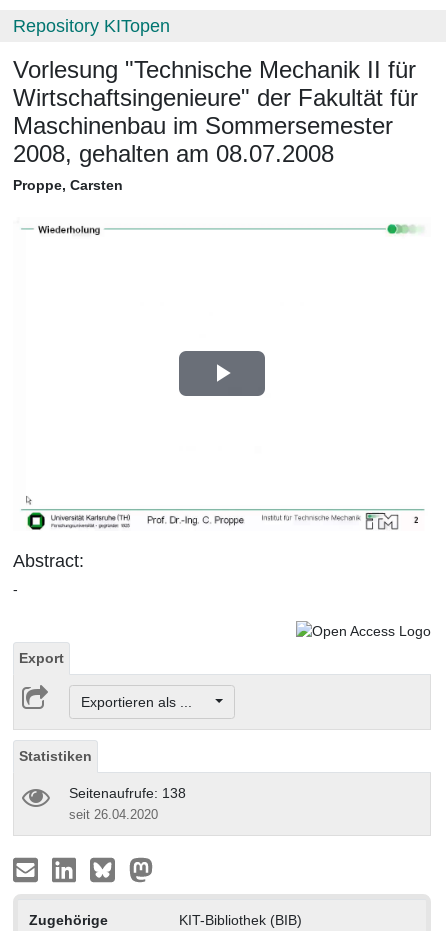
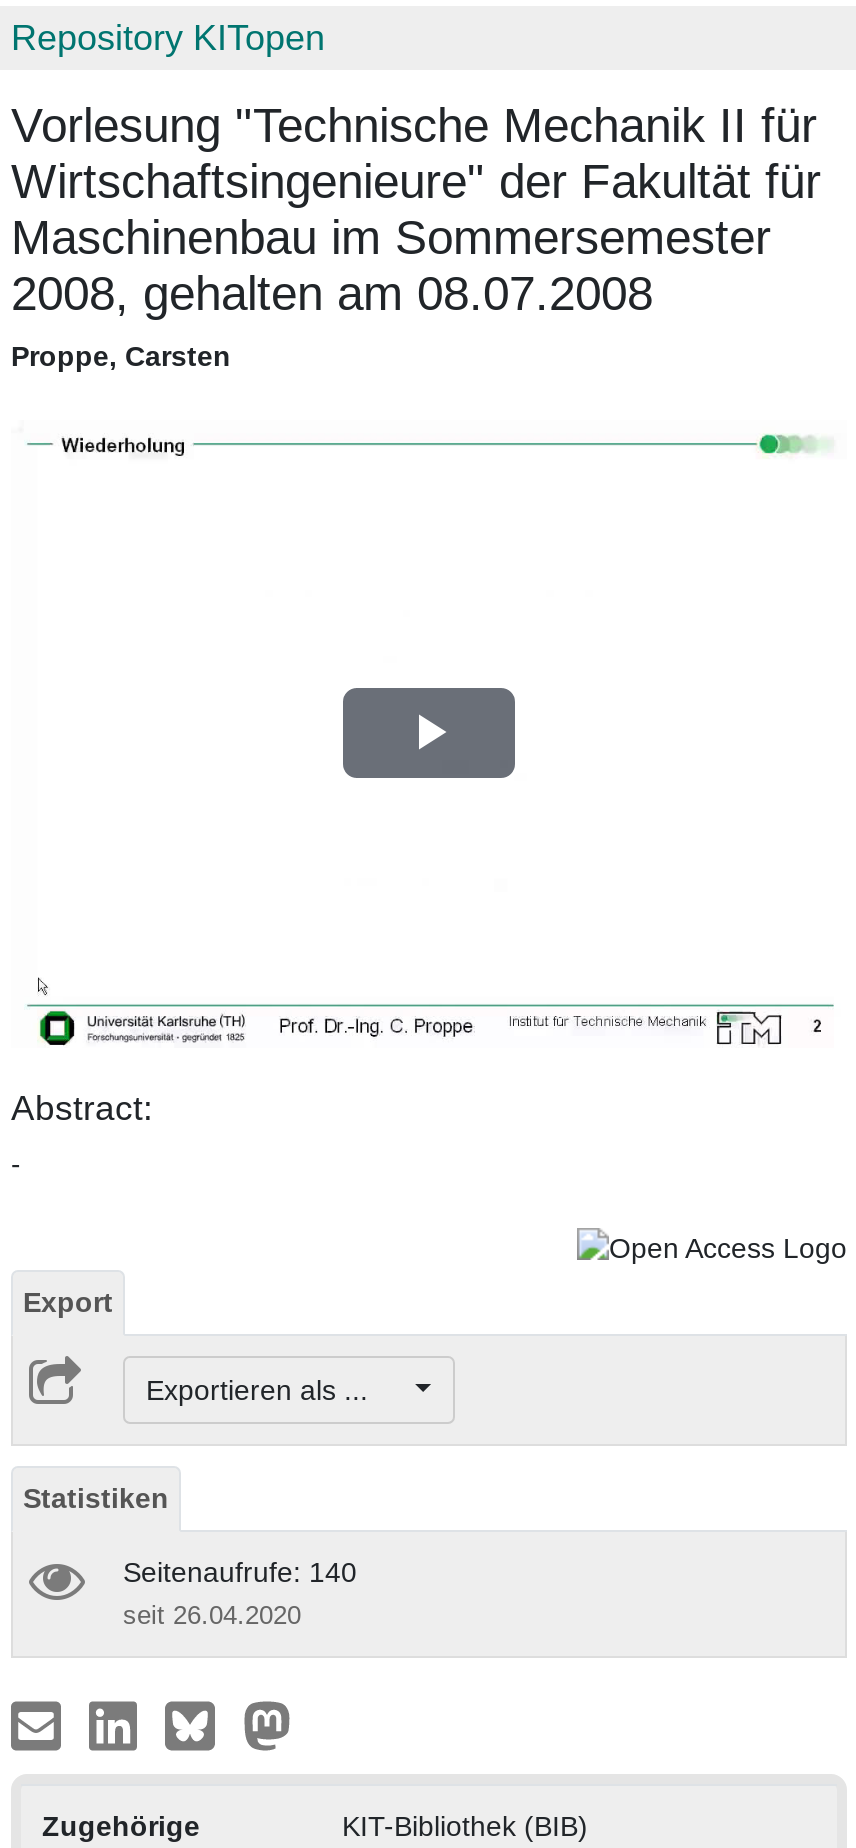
[69,785,186,801] Seitenaufrufe: 138 -> [123,1556,357,1588] Seitenaufrufe: 140

